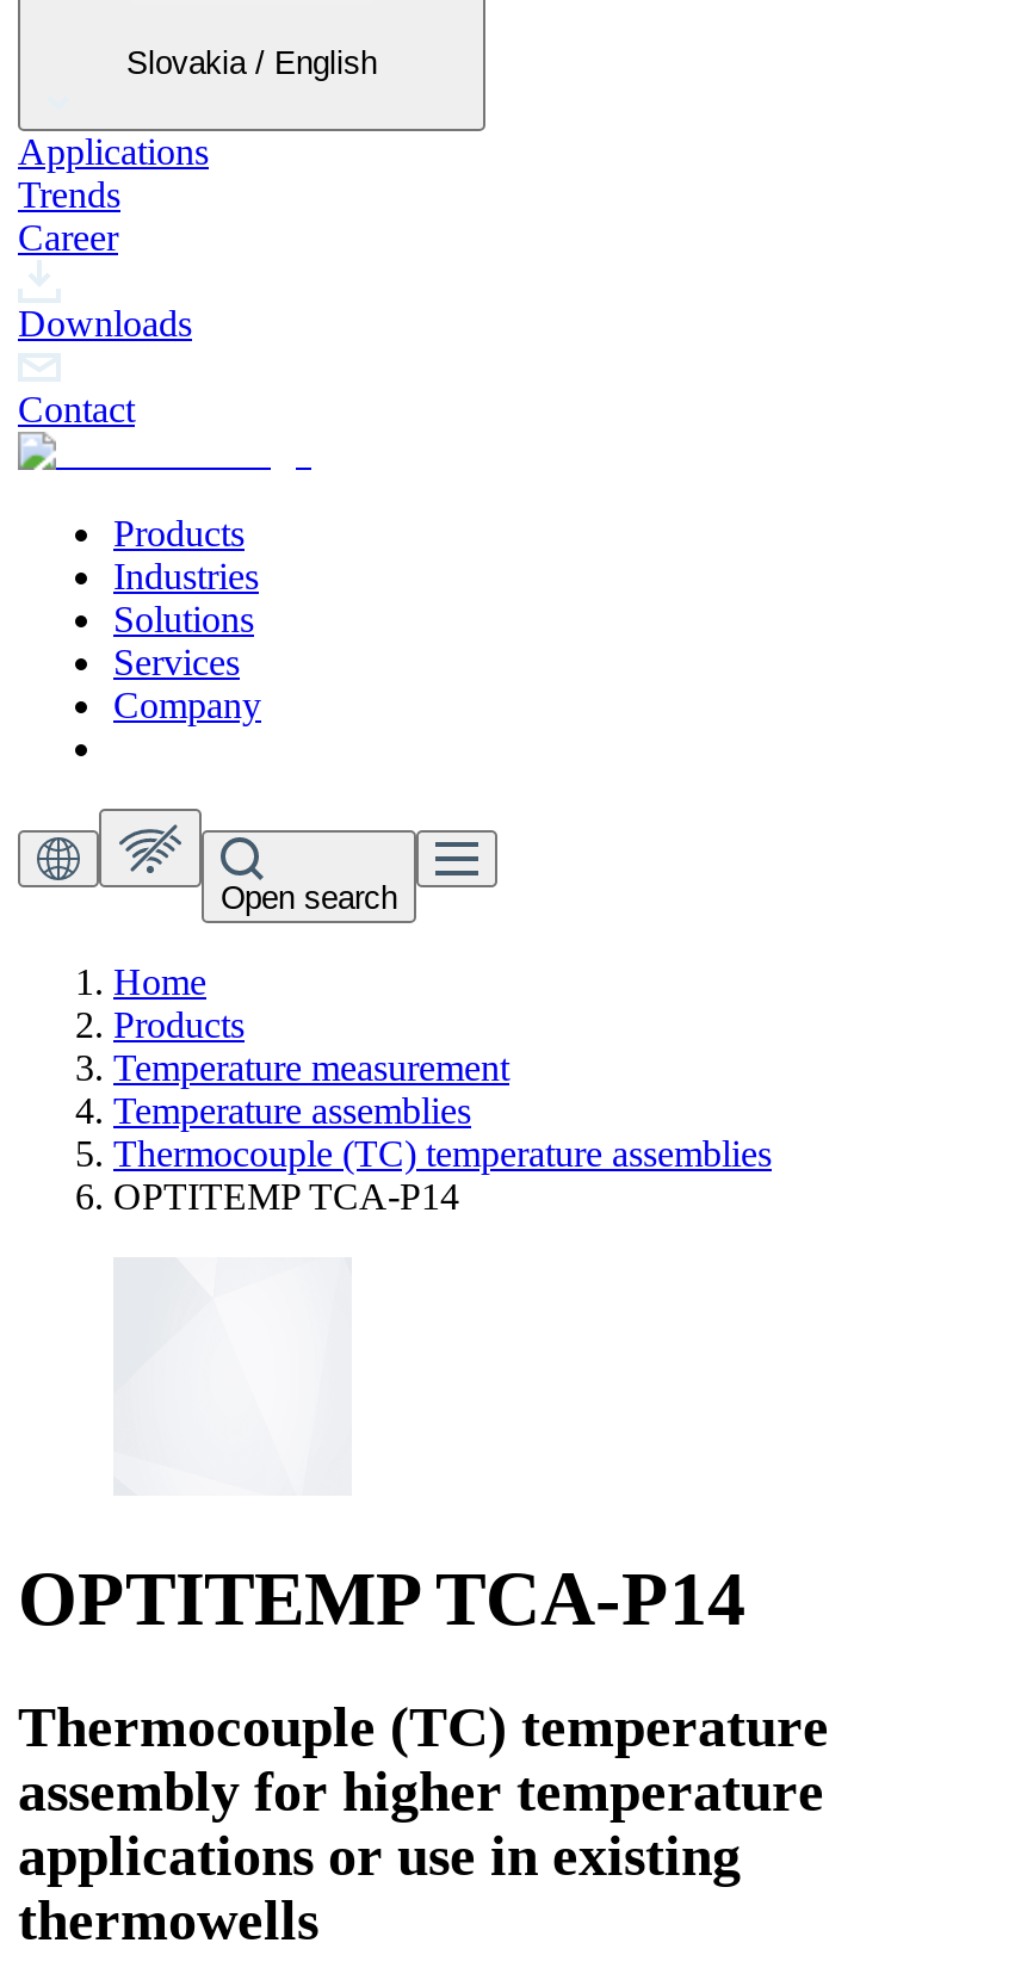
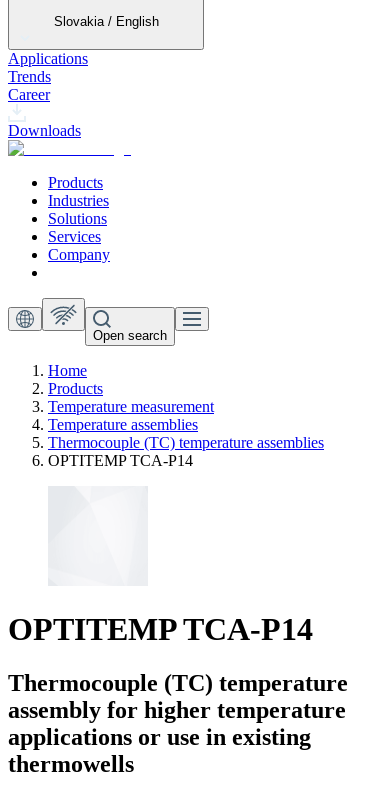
[18,388,135,429] Contact -> none

